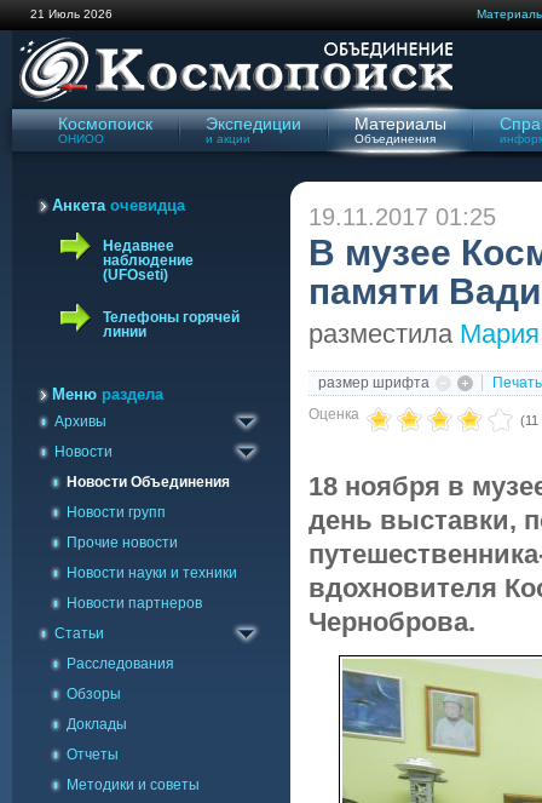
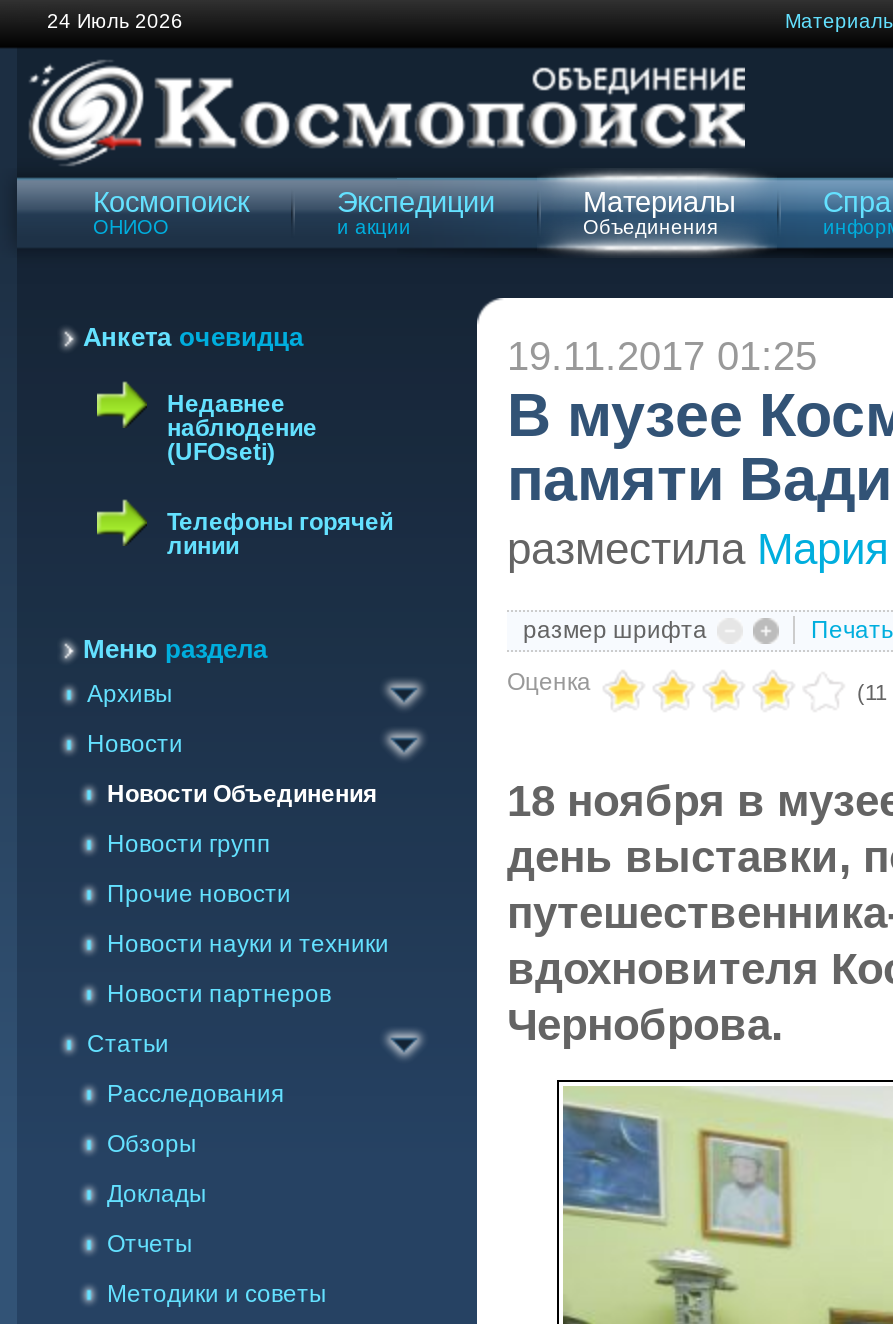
[30,7,113,21] 21 Июль 2026 -> [47,10,183,32] 24 Июль 2026

